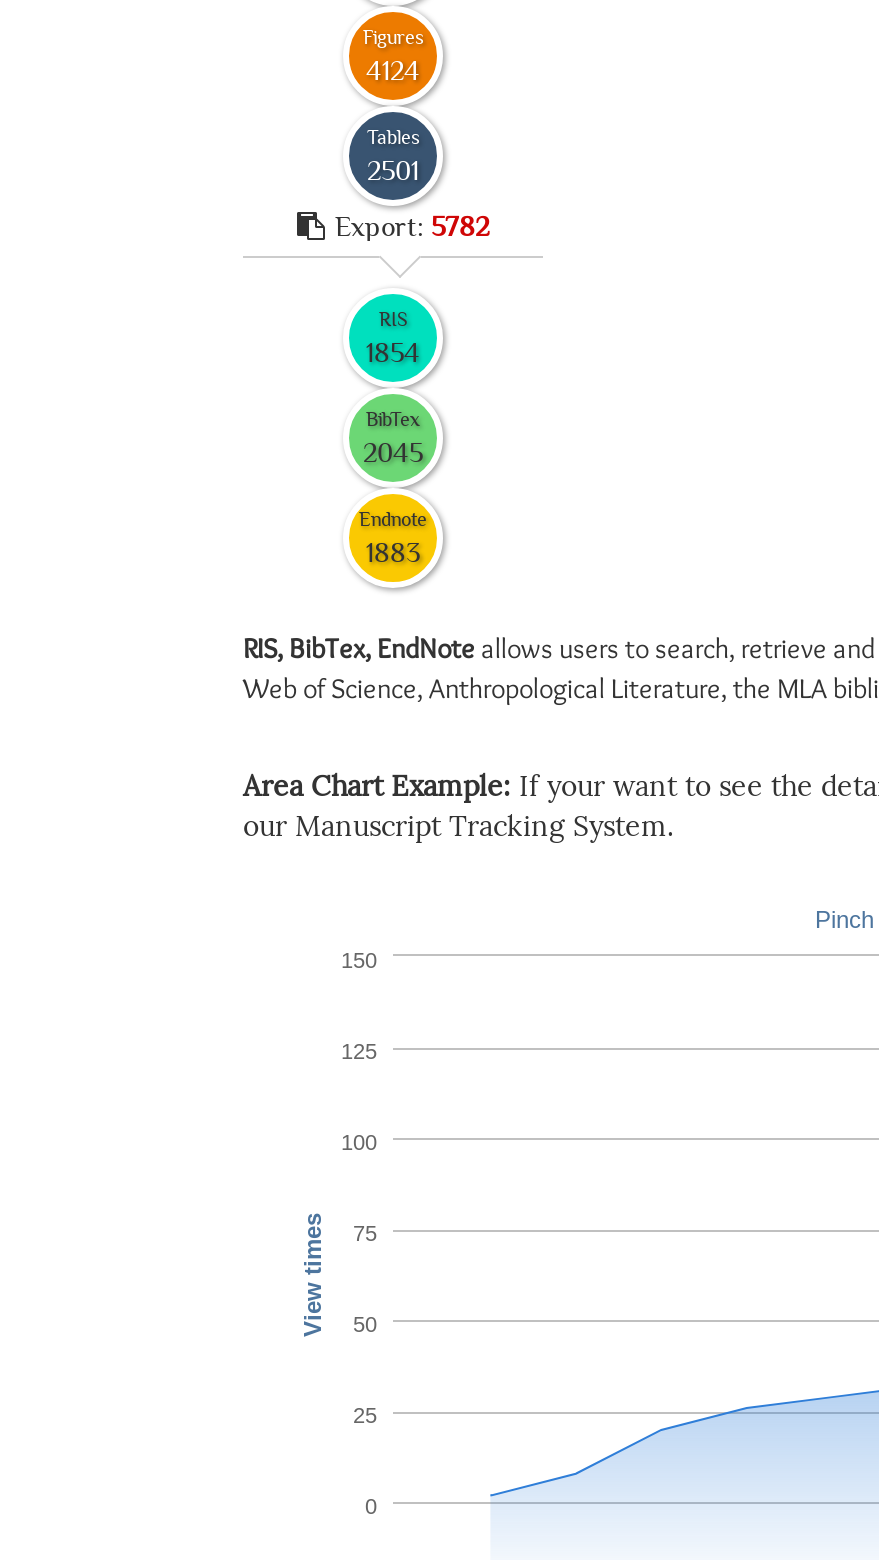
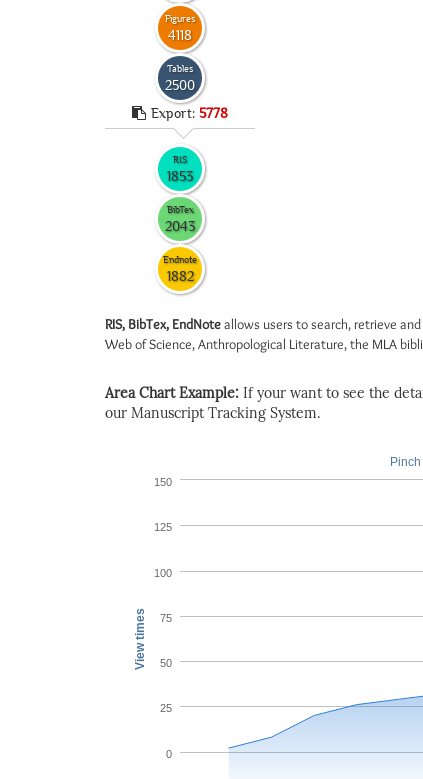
[366,54,420,86] 4124 -> [168,27,192,43] 4118
[367,154,419,186] 2501 -> [165,77,195,93] 2500
[335,210,489,242] Export: 5782 -> [151,105,228,121] Export: 5778
[366,336,420,368] 1854 -> [167,168,193,184] 1853
[363,436,423,468] 2045 -> [165,218,195,234] 2043
[366,536,420,568] 1883 -> [166,268,193,284] 1882

